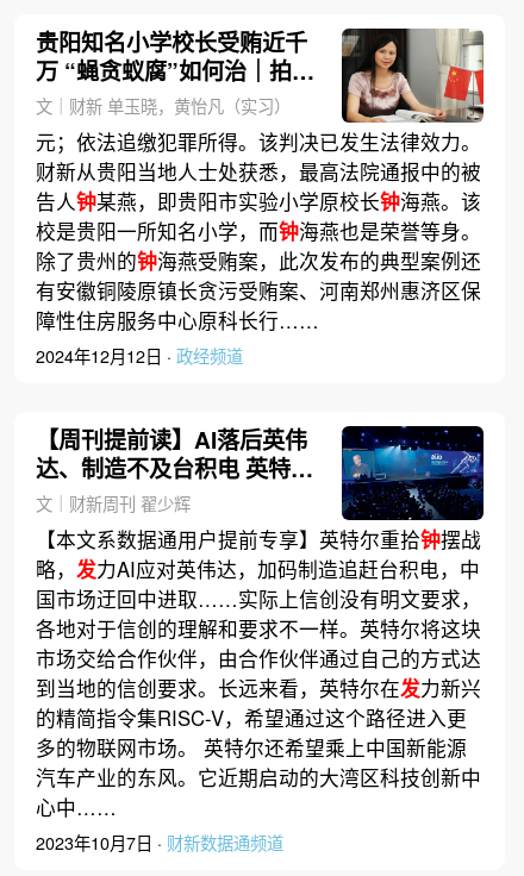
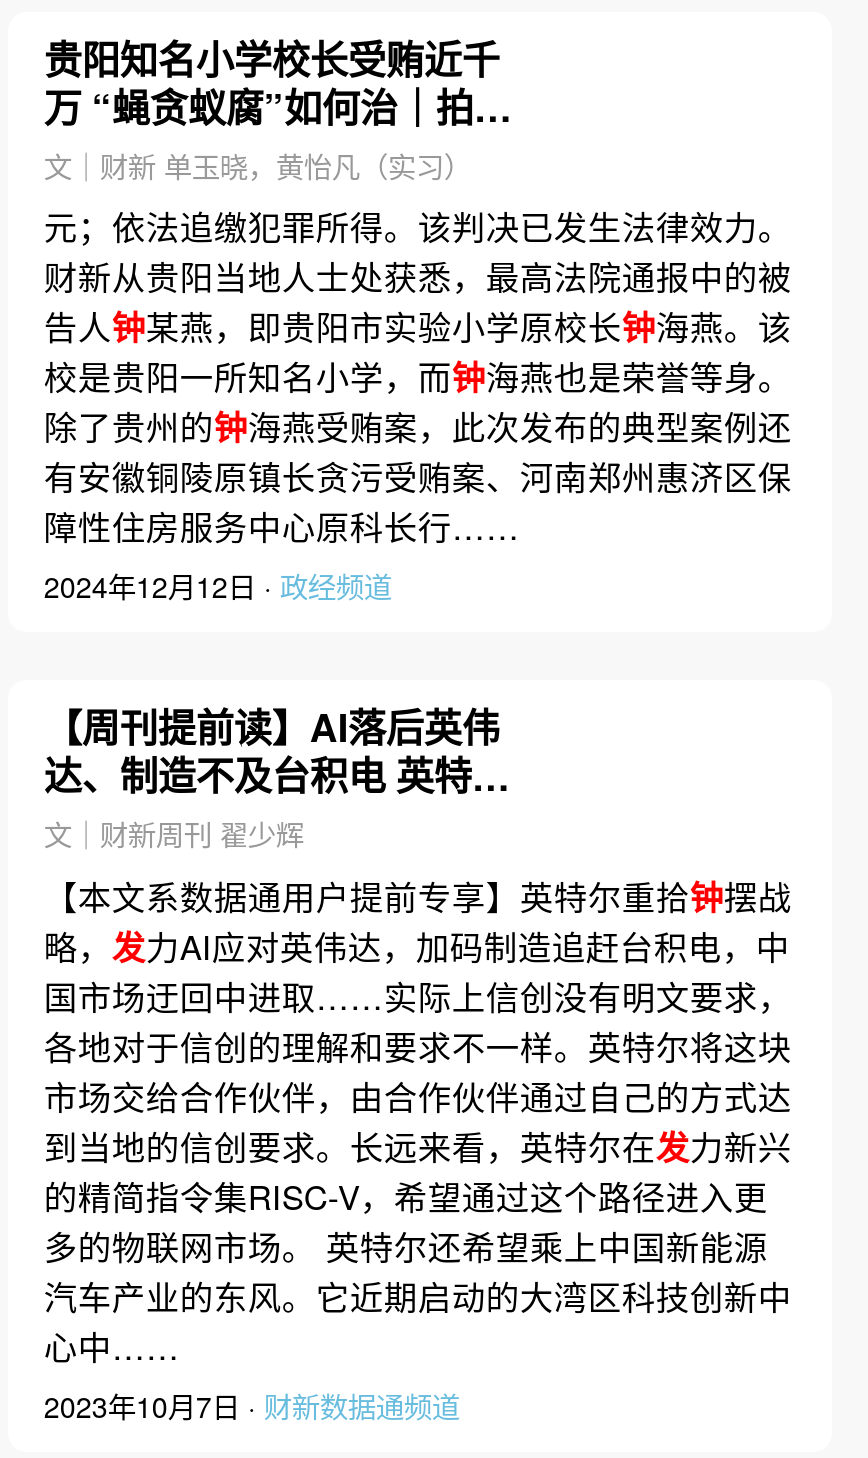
[341,27,485,124] [image] -> none
[341,425,485,521] [image] -> none

